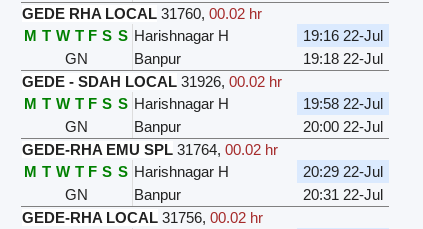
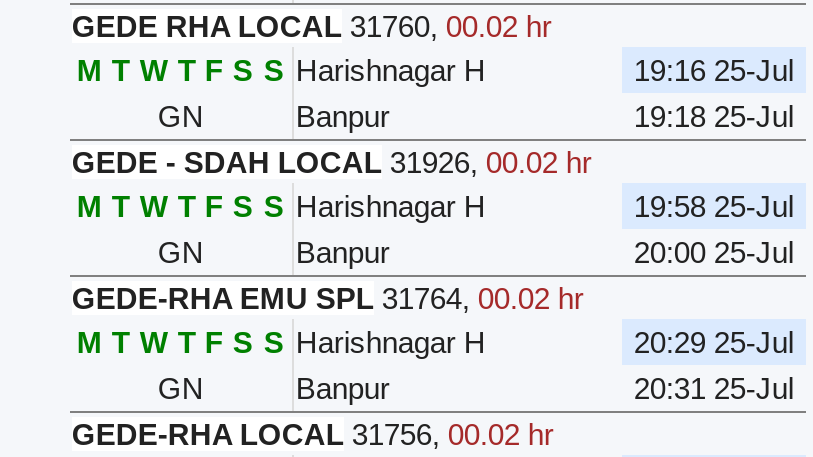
[303,27,383,44] 19:16 22-Jul -> [634,53,794,87] 19:16 25-Jul
[303,50,383,67] 19:18 22-Jul -> [634,99,794,133] 19:18 25-Jul
[303,95,383,112] 19:58 22-Jul -> [634,189,794,223] 19:58 25-Jul
[303,118,383,135] 20:00 22-Jul -> [634,235,794,269] 20:00 25-Jul
[303,163,383,180] 20:29 22-Jul -> [634,325,794,359] 20:29 25-Jul
[303,186,383,203] 20:31 22-Jul -> [634,371,794,405] 20:31 25-Jul

